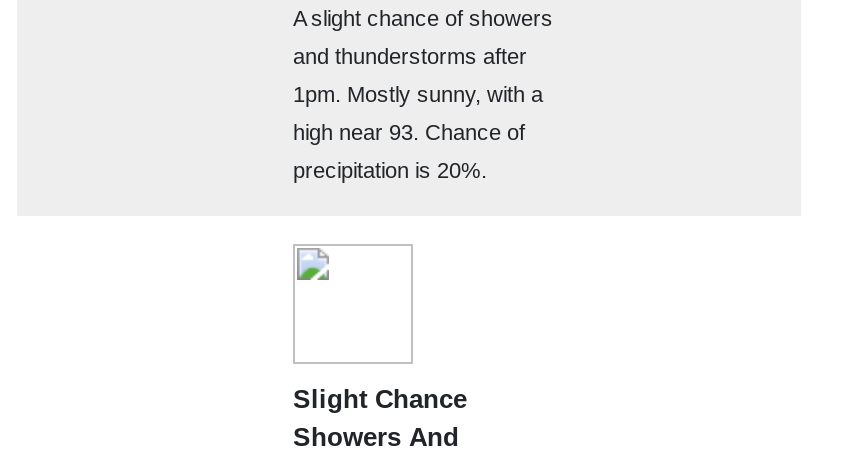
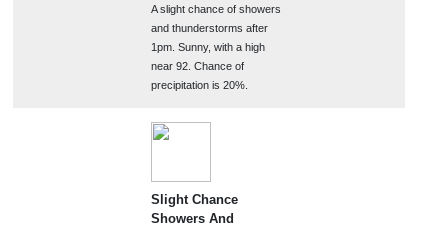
[293,82,543,106] 1pm. Mostly sunny, with a -> [151,41,265,53] 1pm. Sunny, with a high
[293,120,525,144] high near 93. Chance of -> [151,60,244,72] near 92. Chance of

